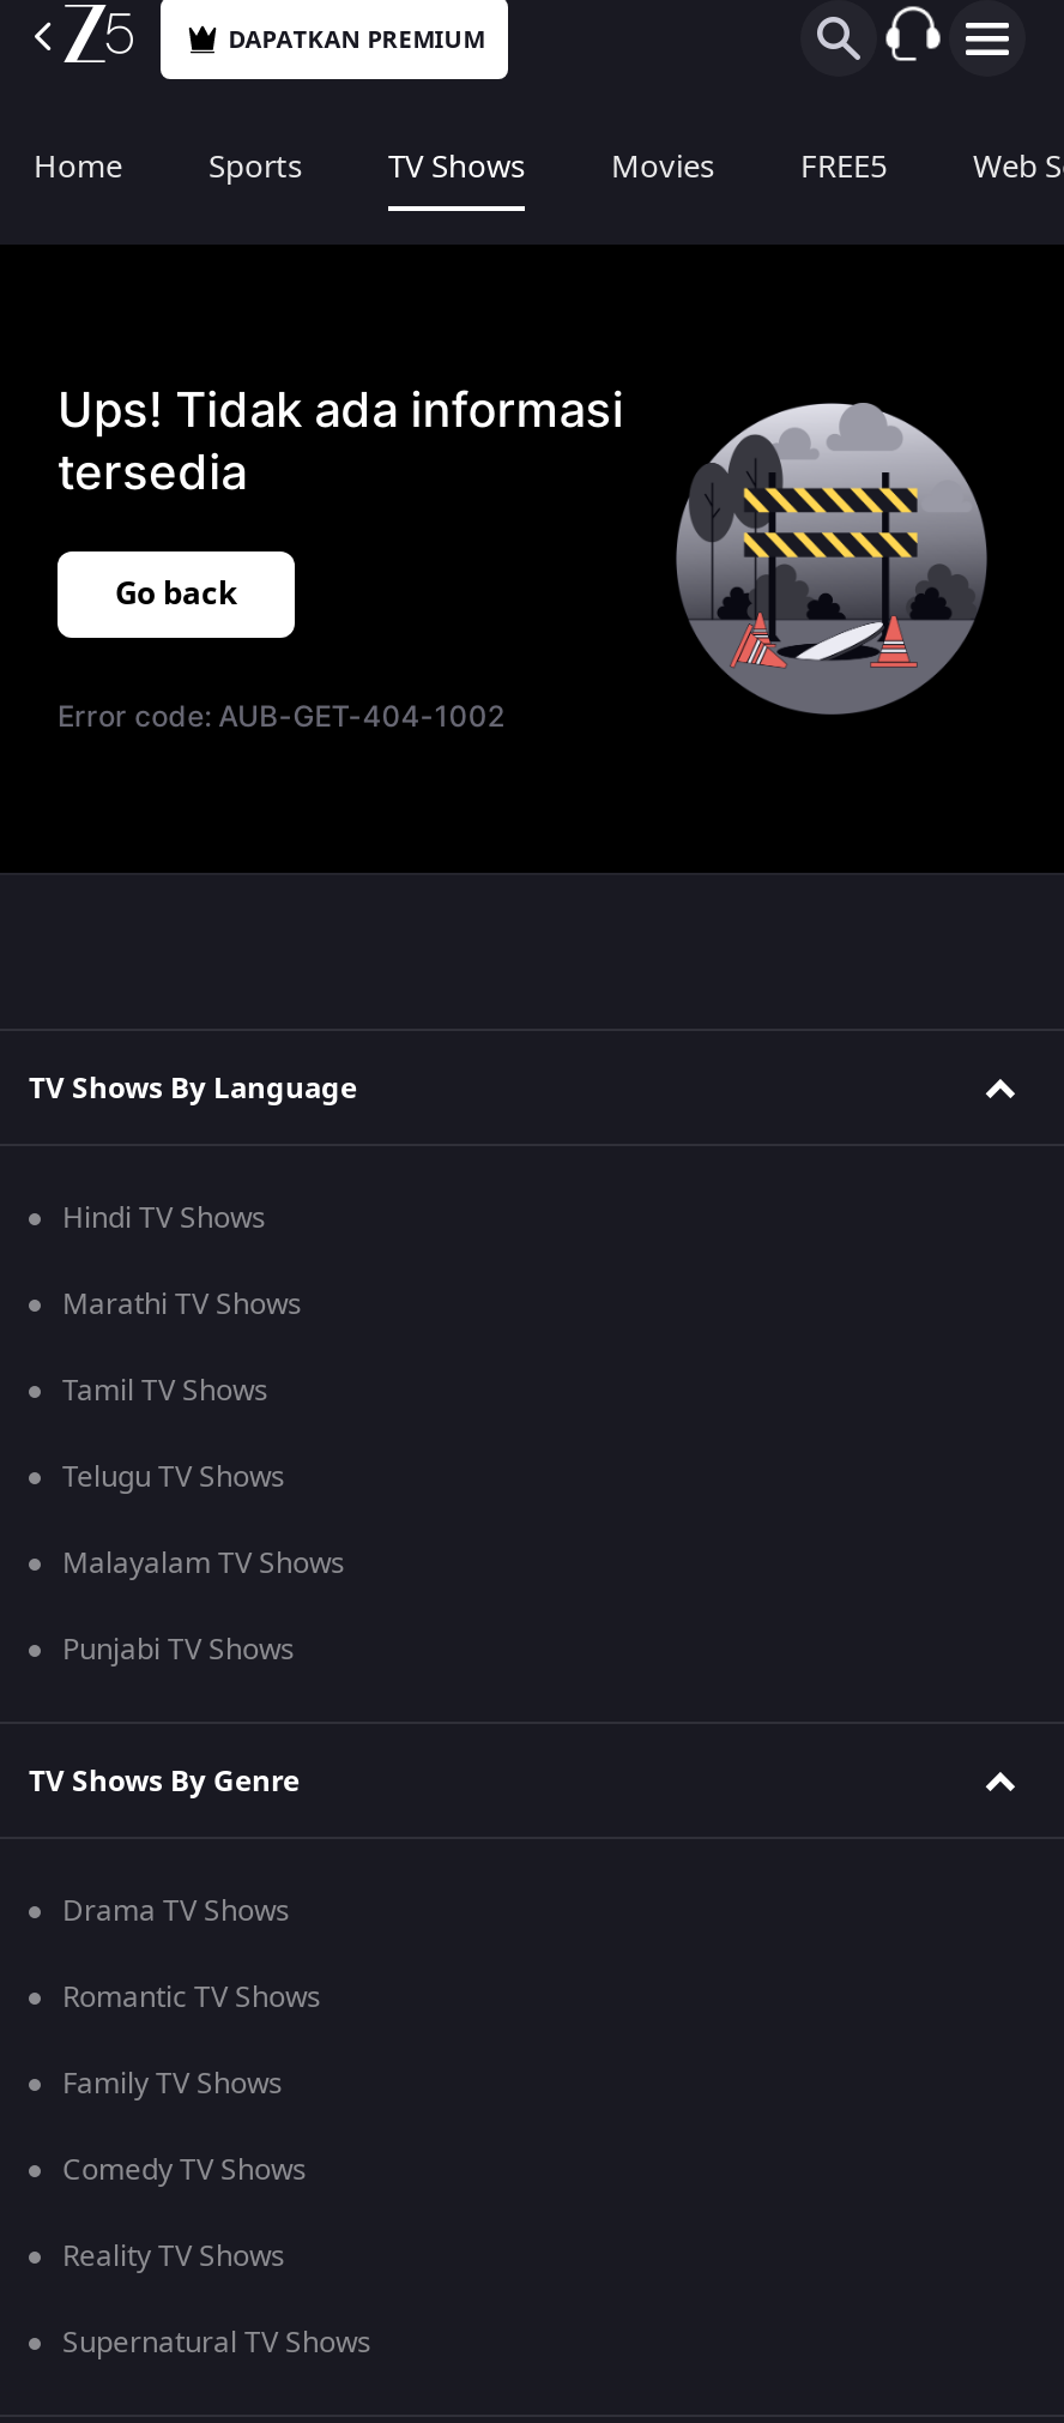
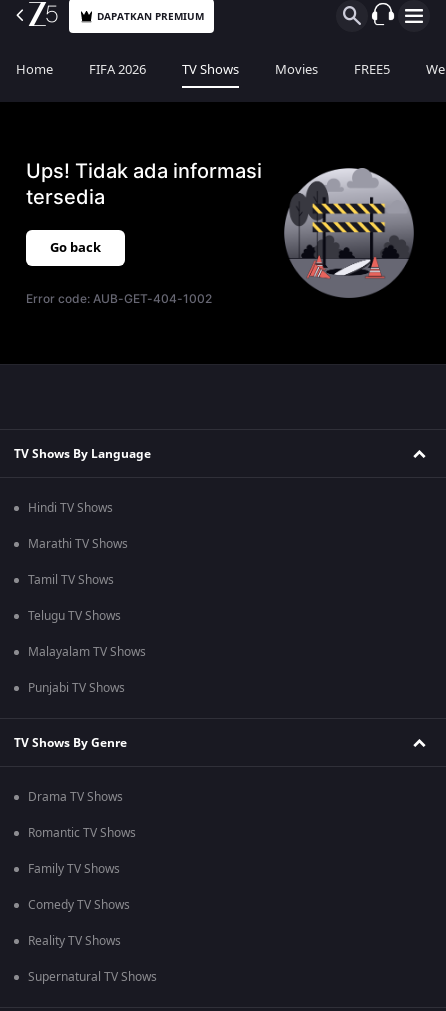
[208,144,302,189] Sports -> [89,60,146,79] FIFA 2026

